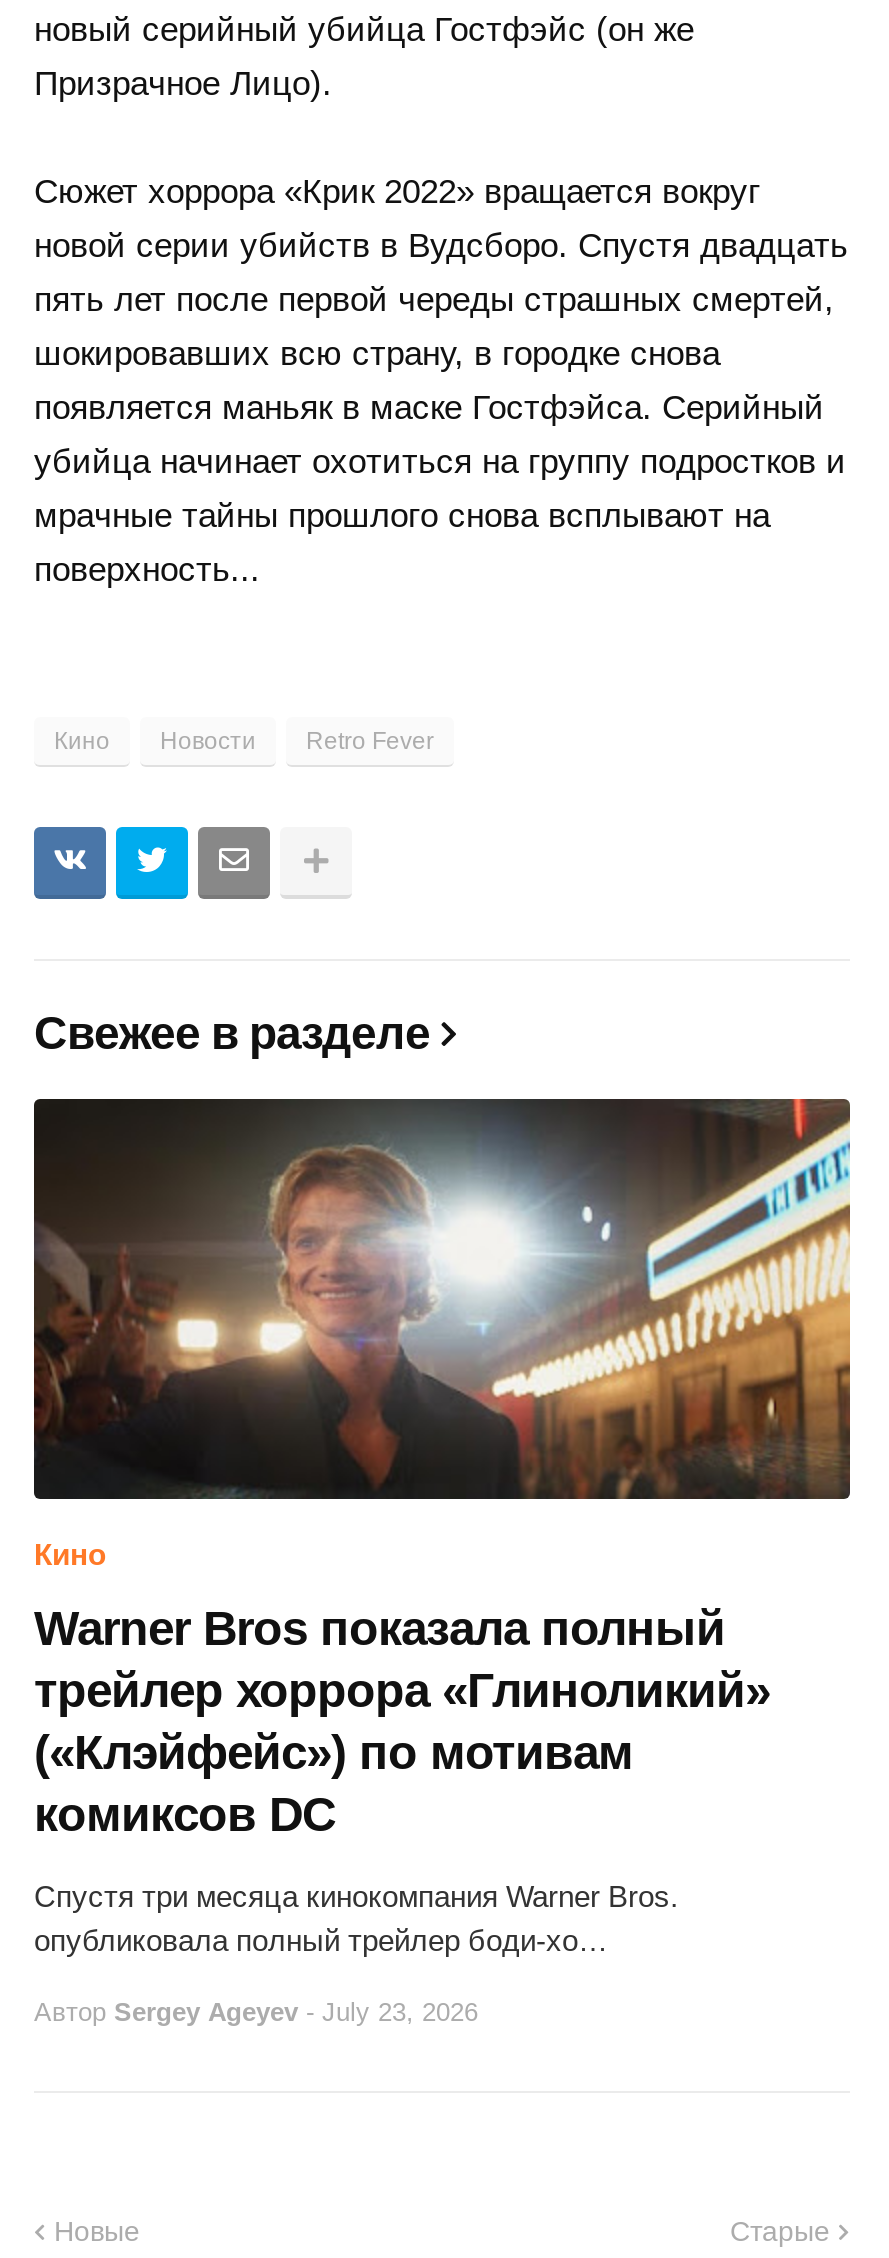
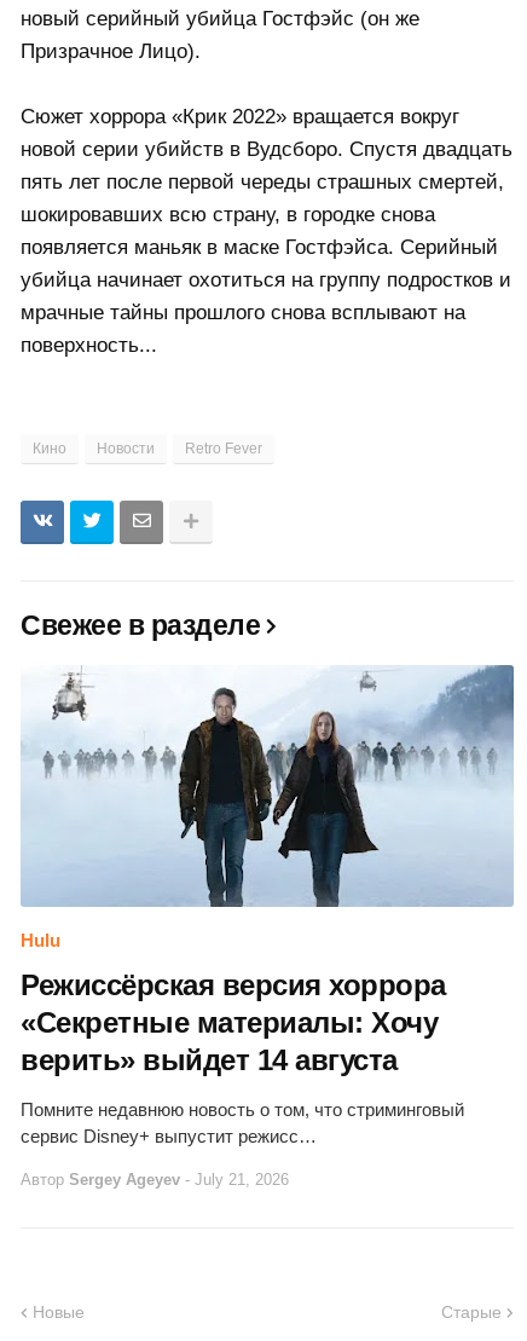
[32,1097,852,1572] [image] | Кино -> [21,664,515,951] [image] | Hulu
[34,1602,770,1842] Warner Bros показала полный | трейлер хоррора «Глиноликий» | («Клэйфейс») по мотивам | комиксов DC -> [21,969,445,1077] Режиссёрская версия хоррора | «Секретные материалы: Хочу | верить» выйдет 14 августа
[34,1880,678,1958] Спустя три месяца кинокомпания Warner Bros. | опубликовала полный трейлер боди-хо… -> [21,1100,464,1147] Помните недавнюю новость о том, что стриминговый | сервис Disney+ выпустит режисс…
[34,1998,478,2028] Автор Sergey Ageyev - July 23, 2026 -> [21,1171,289,1189] Автор Sergey Ageyev - July 21, 2026

